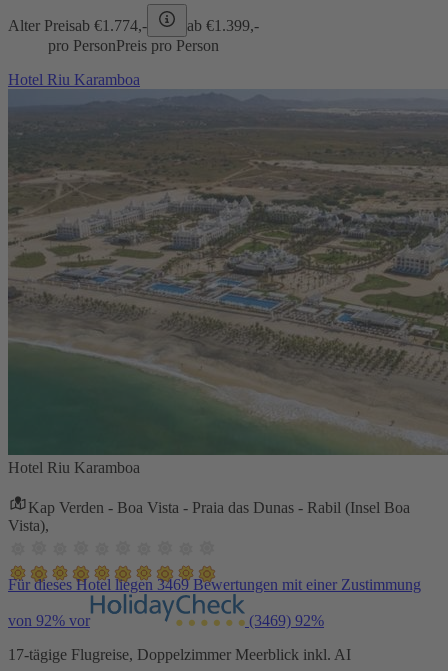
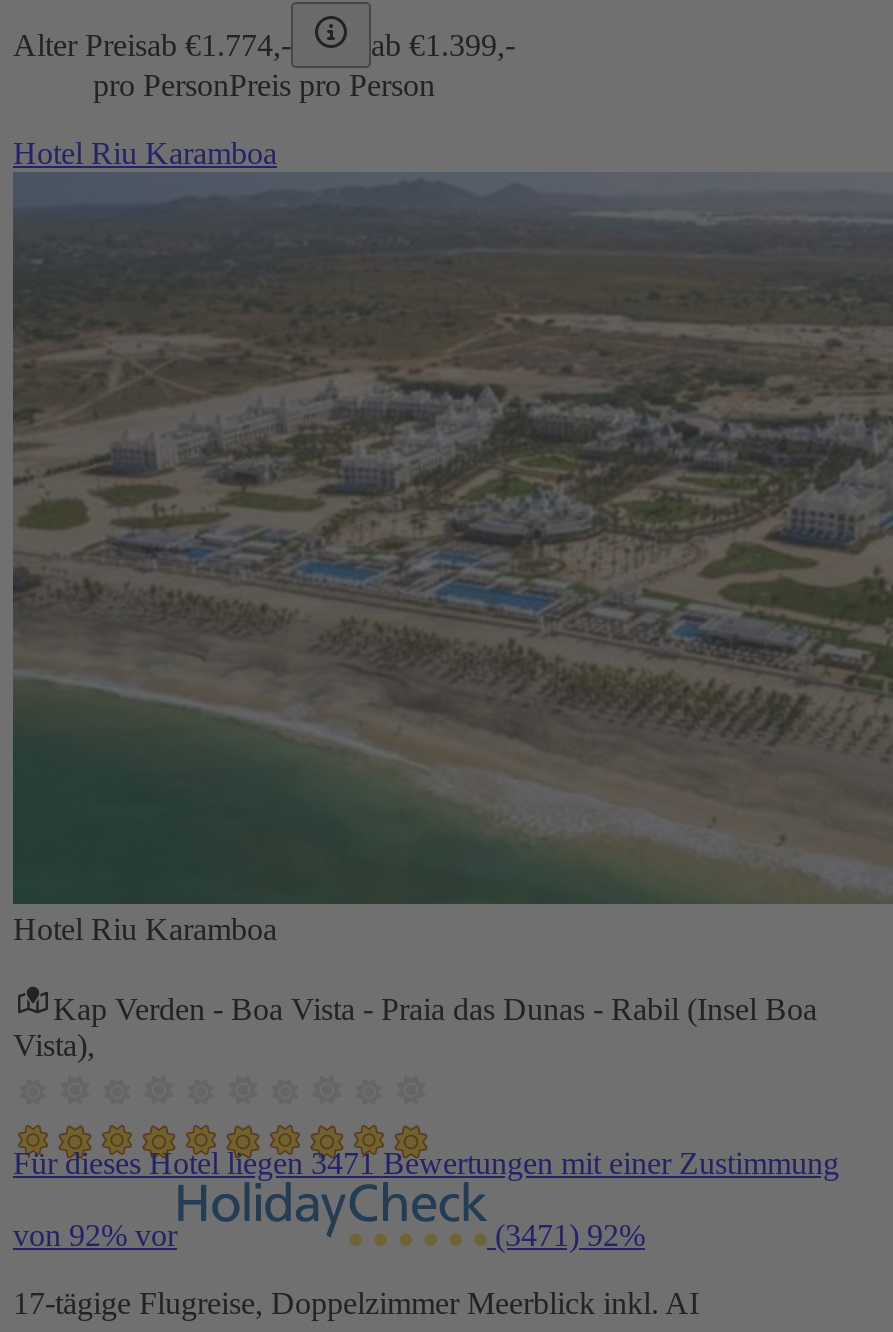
[8,575,421,592] Für dieses Hotel liegen 3469 Bewertungen mit einer Zustimmung -> [13,1145,839,1179] Für dieses Hotel liegen 3471 Bewertungen mit einer Zustimmung
[245,611,324,628] (3469) 92% -> [487,1217,645,1251] (3471) 92%

